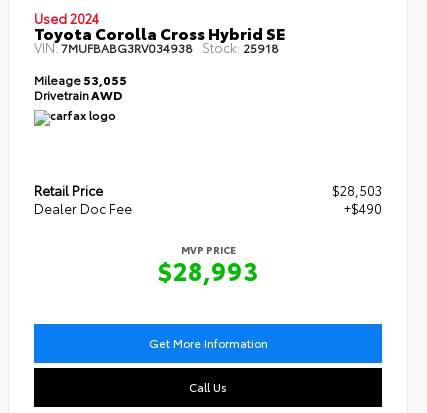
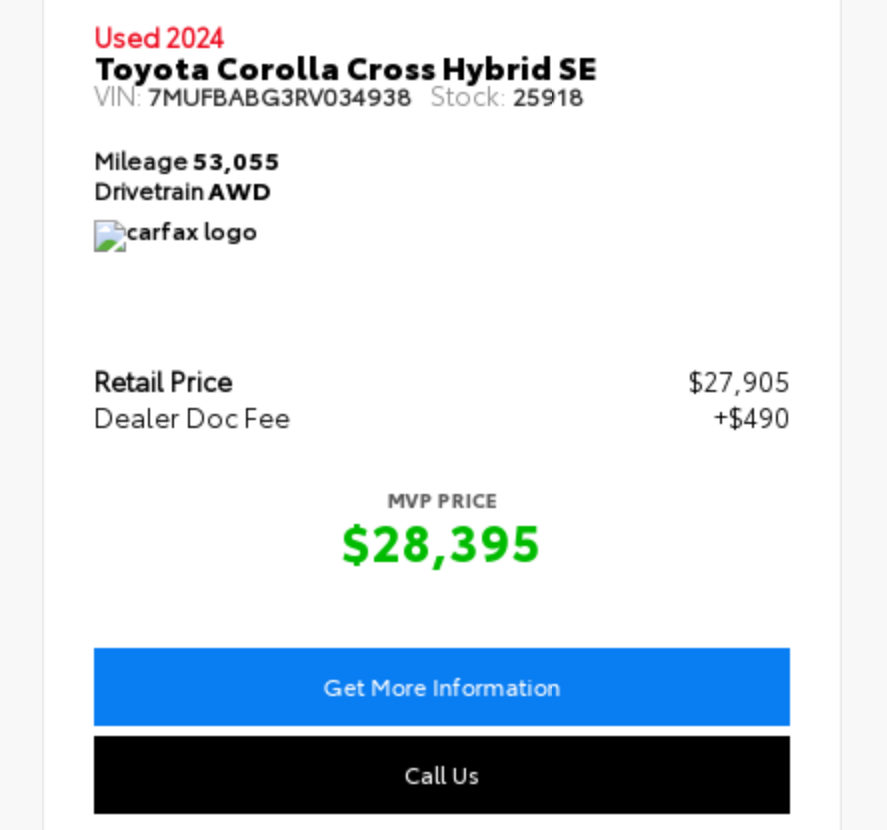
[332,181,382,199] $28,503 -> [688,363,790,399] $27,905
[157,253,258,287] $28,993 -> [342,506,542,574] $28,395

